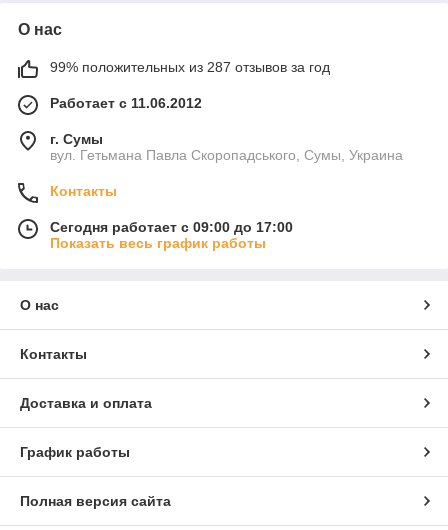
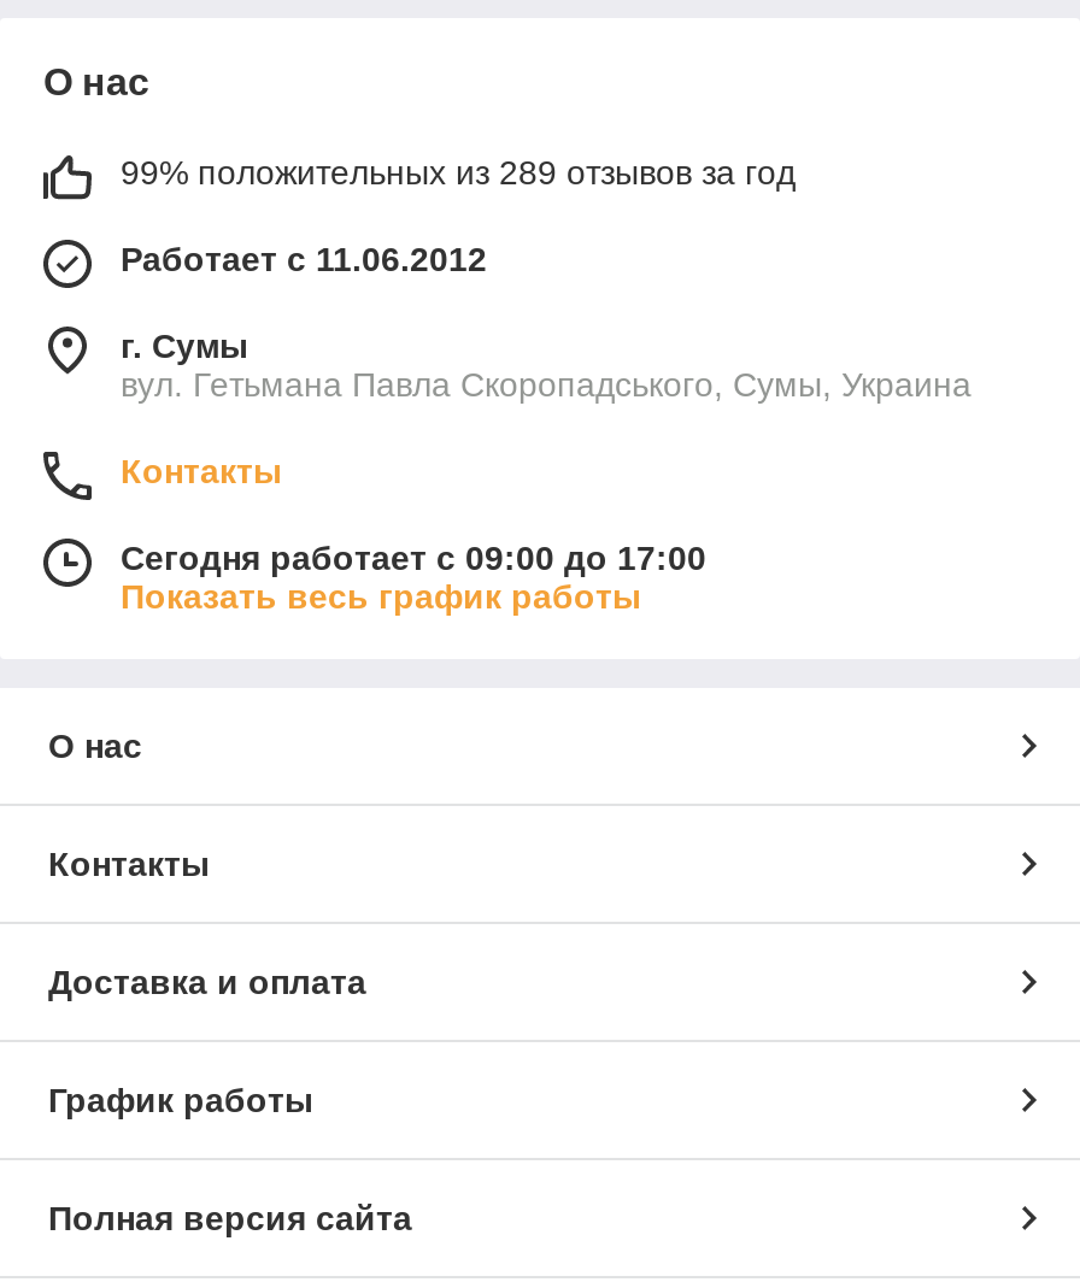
[50,59,330,75] 99% положительных из 287 отзывов за год -> [121,153,796,191] 99% положительных из 289 отзывов за год

